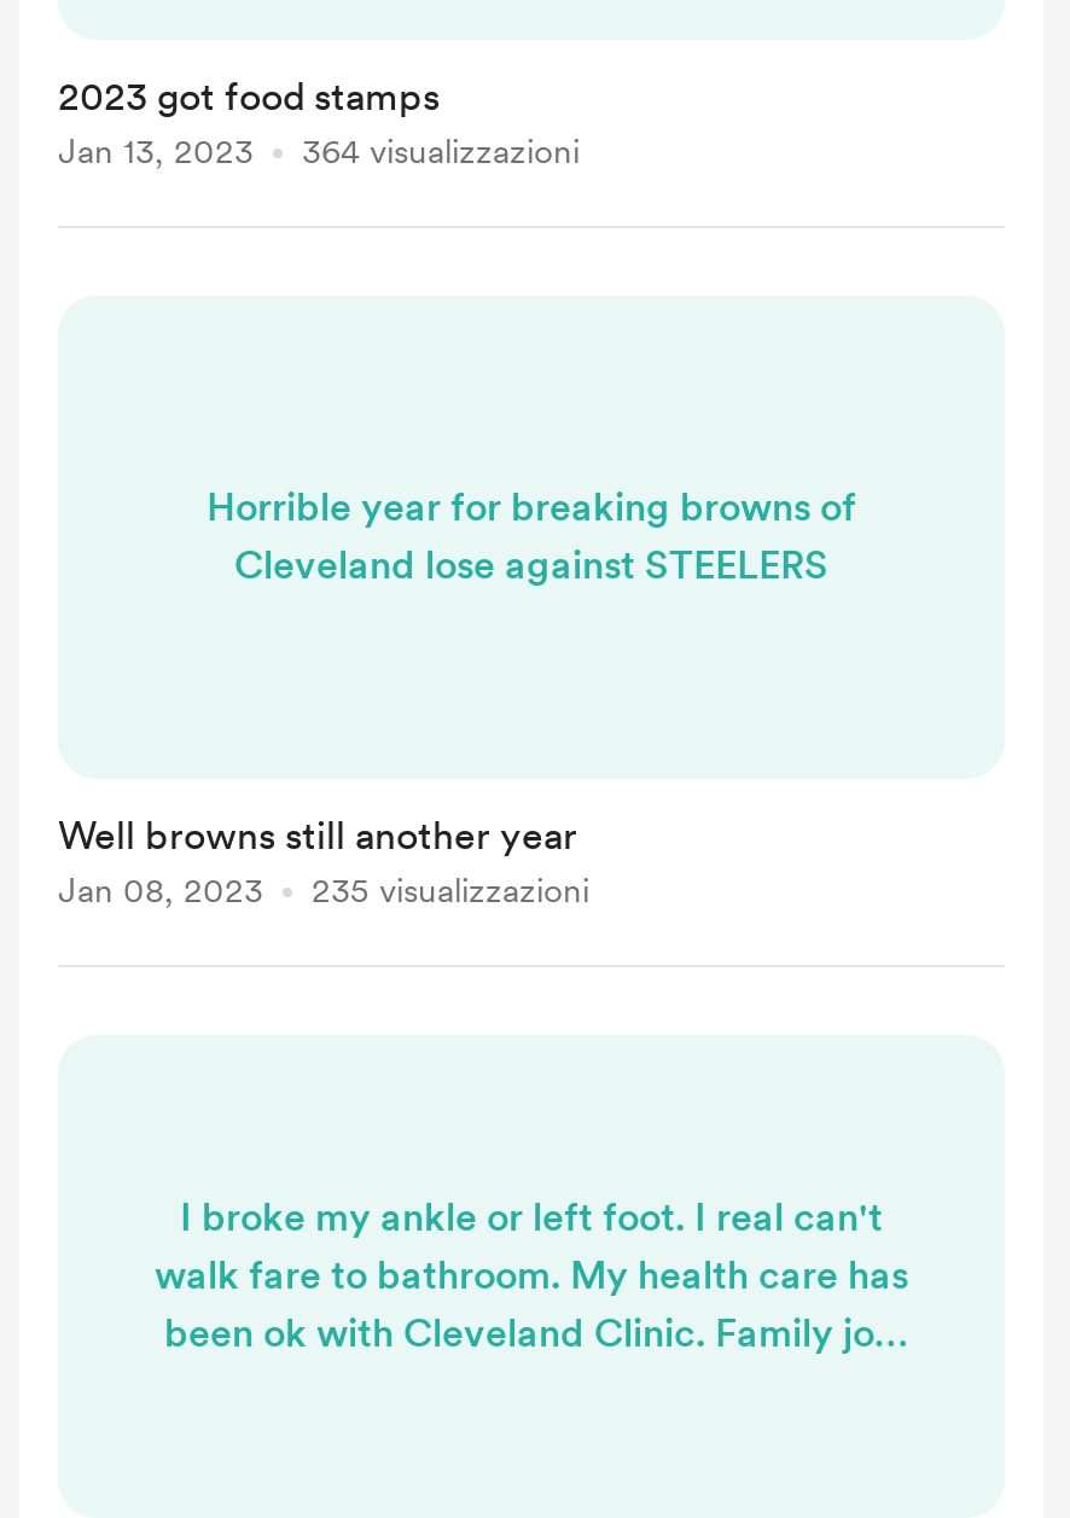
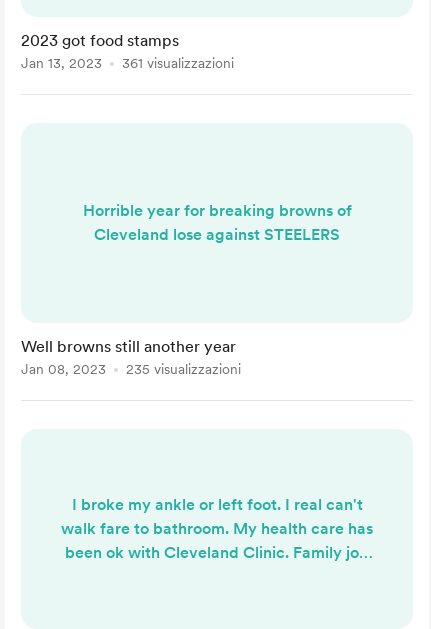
[302,132,580,170] 364 visualizzazioni -> [122,55,234,71] 361 visualizzazioni

